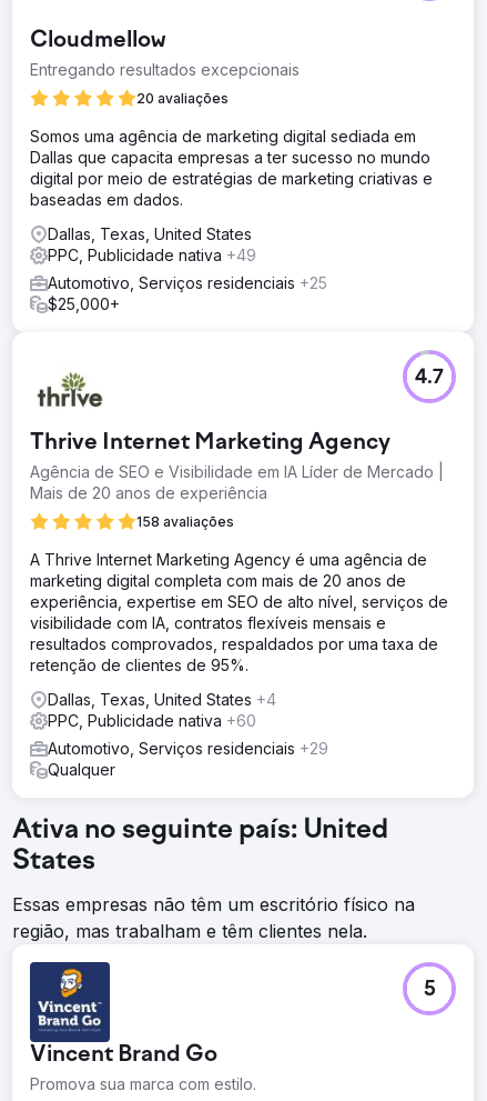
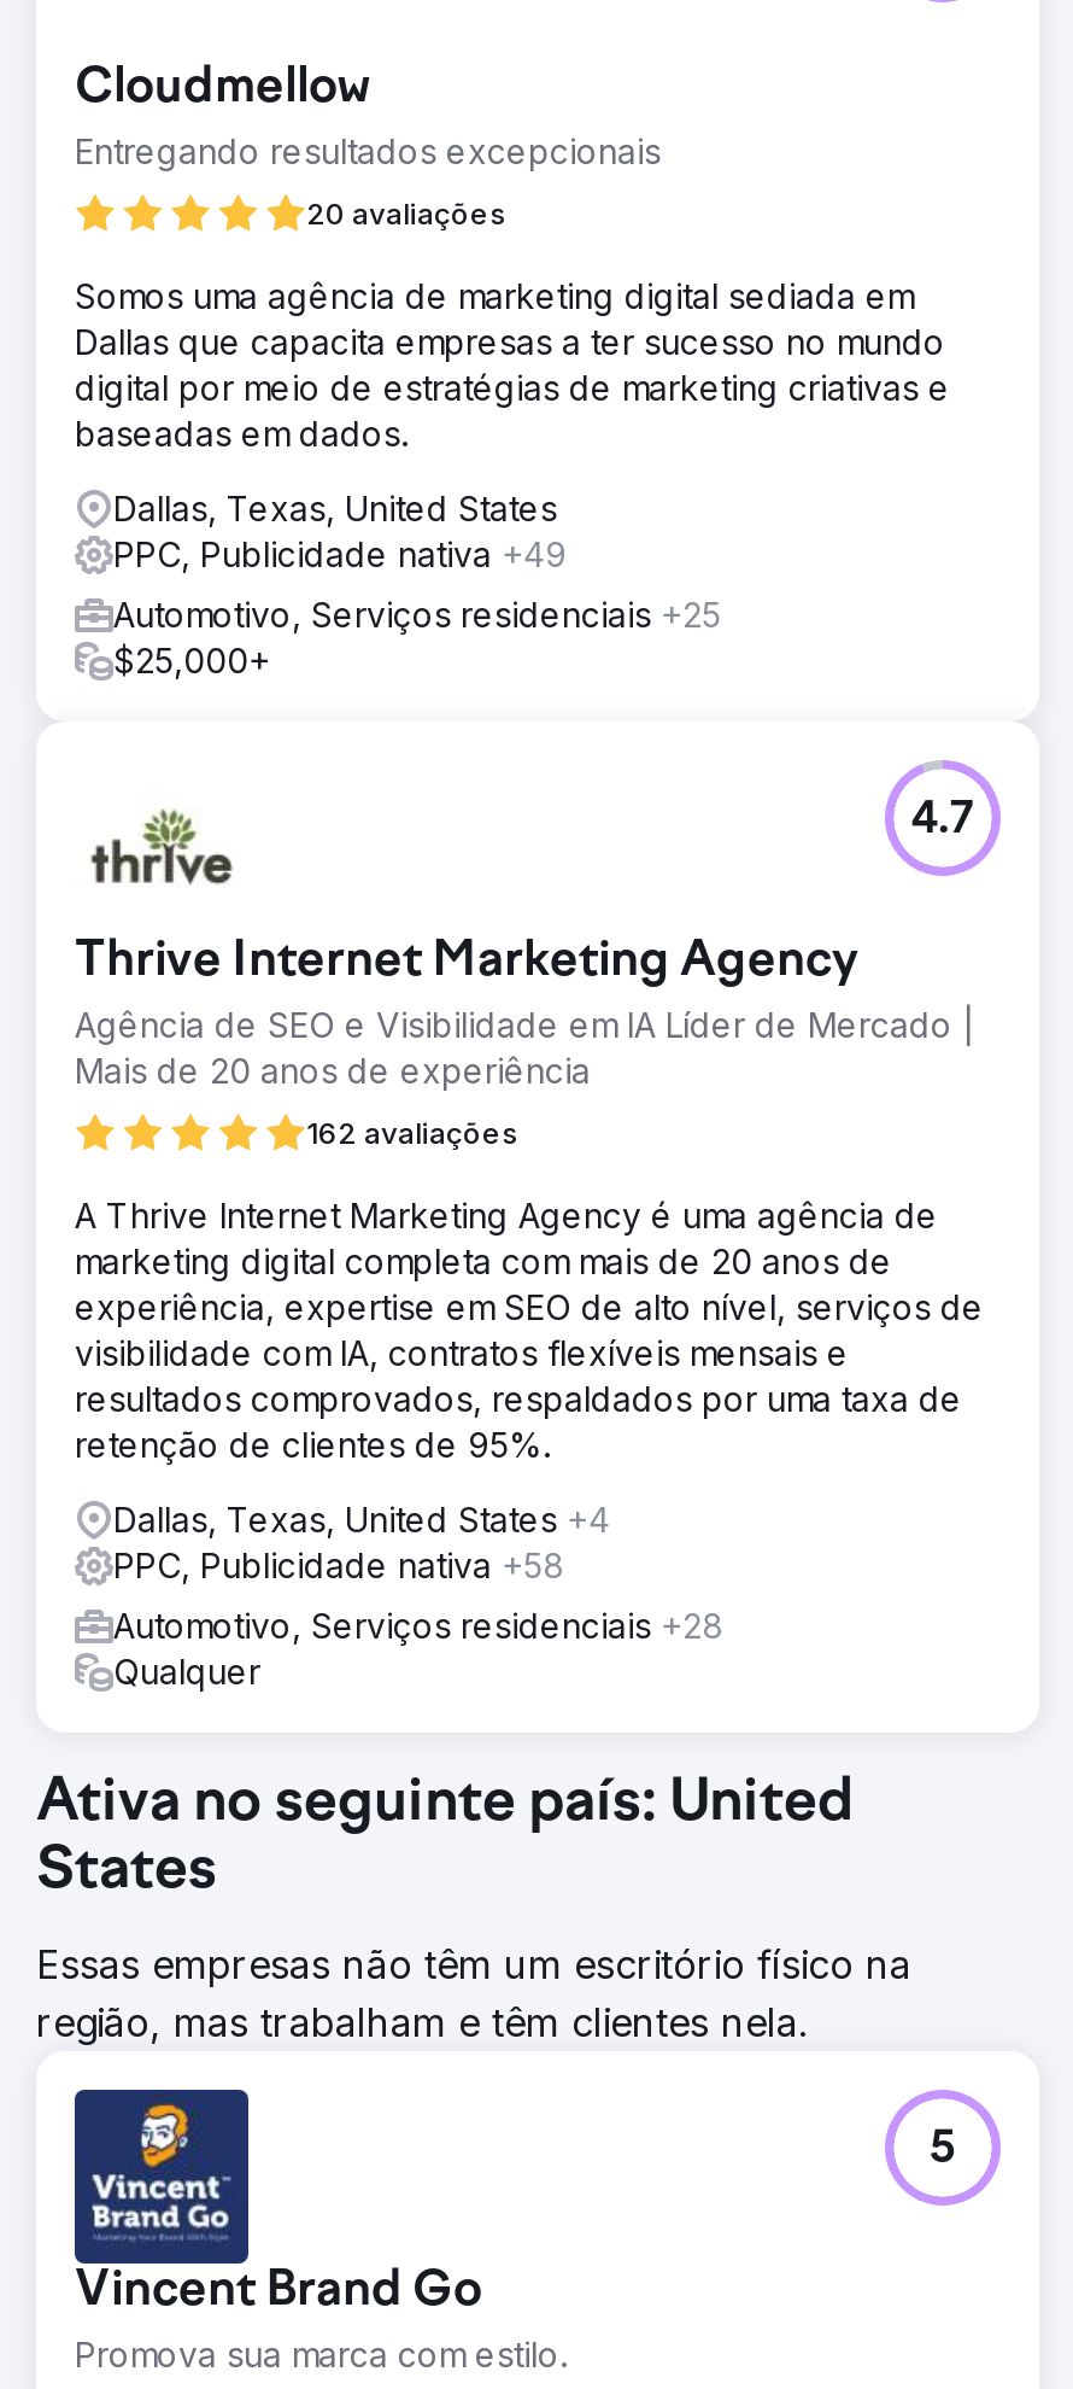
[136,513,234,530] 158 avaliações -> [306,1115,518,1151] 162 avaliações
[48,711,256,730] PPC, Publicidade nativa +60 -> [113,1544,564,1585] PPC, Publicidade nativa +58
[48,739,328,758] Automotivo, Serviços residenciais +29 -> [113,1605,723,1646] Automotivo, Serviços residenciais +28

